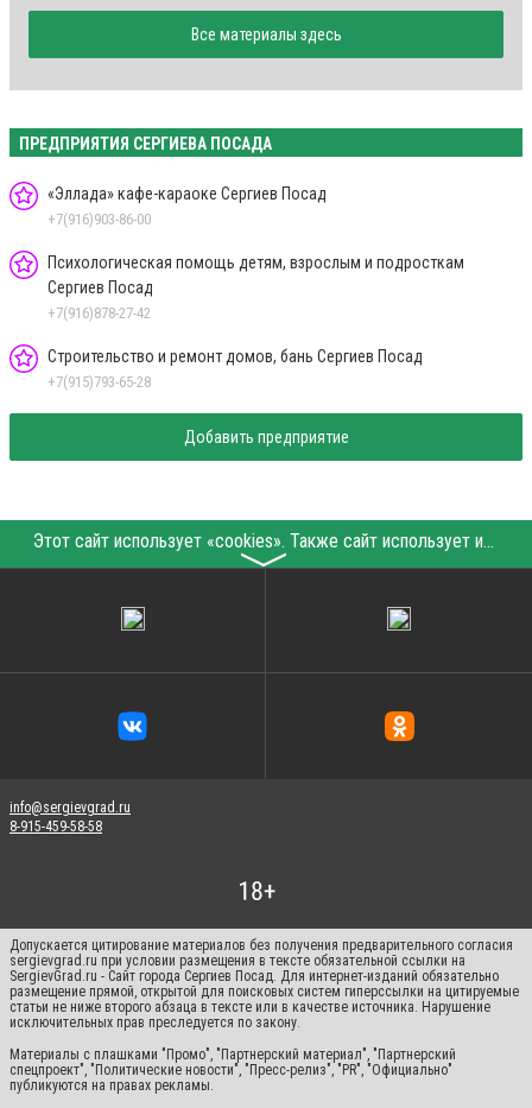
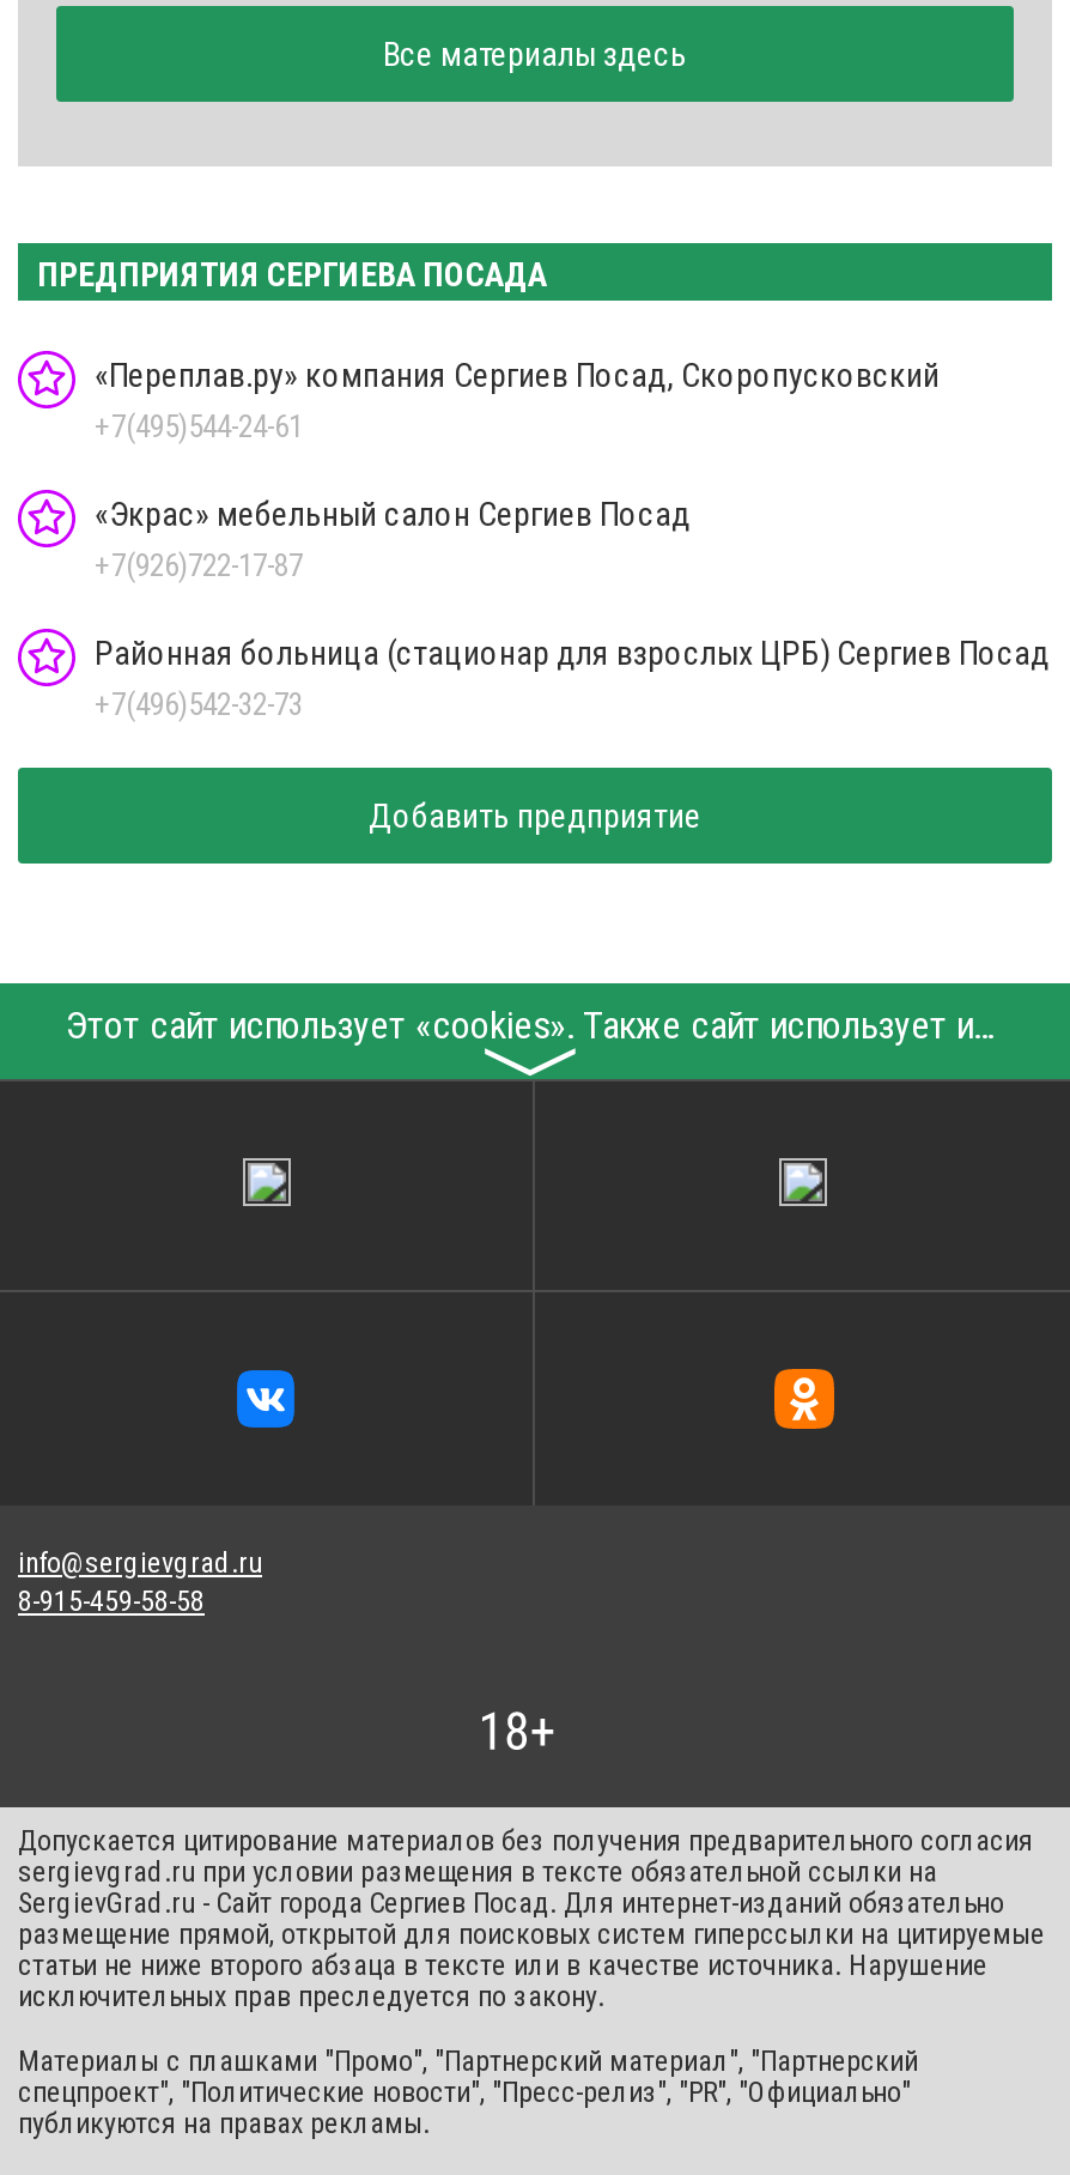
[47,184,327,228] «Эллада» кафе-караоке Сергиев Посад | +7(916)903-86-00 -> [95,356,940,445] «Переплав.ру» компания Сергиев Посад, Скоропусковский | +7(495)544-24-61
[47,253,464,322] Психологическая помощь детям, взрослым и подросткам | Сергиев Посад | +7(916)878-27-42 -> [95,495,691,584] «Экрас» мебельный салон Сергиев Посад | +7(926)722-17-87
[47,347,423,391] Строительство и ремонт домов, бань Сергиев Посад | +7(915)793-65-28 -> [95,634,1050,722] Районная больница (стационар для взрослых ЦРБ) Сергиев Посад | +7(496)542-32-73

